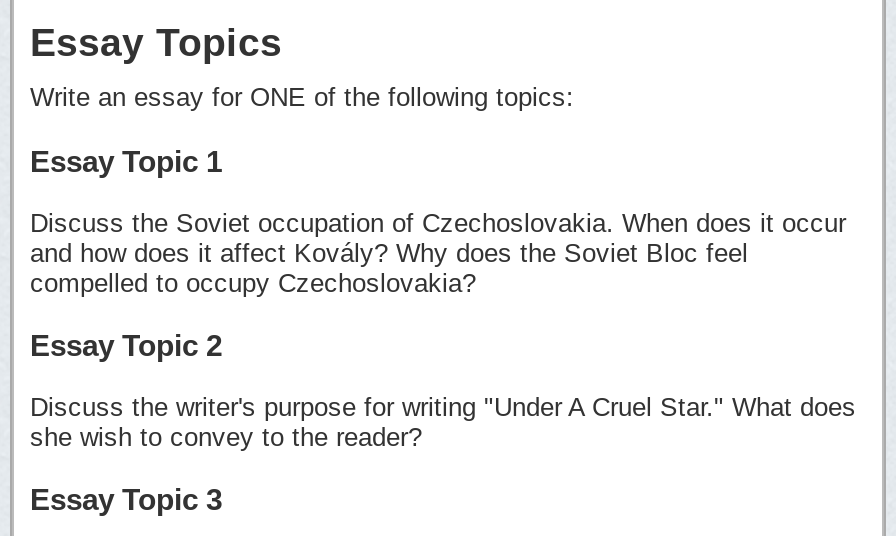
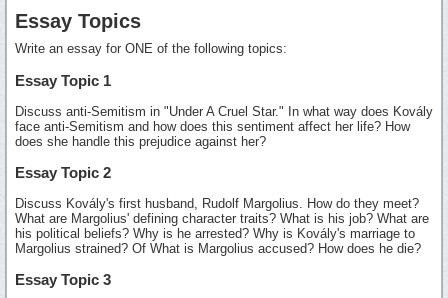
[30,208,846,298] Discuss the Soviet occupation of Czechoslovakia. When does it occur | and how does it affect Kovály? Why does the Soviet Bloc feel | compelled to occupy Czechoslovakia? -> [15,104,433,149] Discuss anti-Semitism in "Under A Cruel Star." In what way does Kovály | face anti-Semitism and how does this sentiment affect her life? How | does she handle this prejudice against her?
[30,393,856,453] Discuss the writer's purpose for writing "Under A Cruel Star." What does | she wish to convey to the reader? -> [15,196,429,256] Discuss Kovály's first husband, Rudolf Margolius. How do they meet? | What are Margolius' defining character traits? What is his job? What are | his political beliefs? Why is he arrested? Why is Kovály's marriage to | Margolius strained? Of What is Margolius accused? How does he die?

